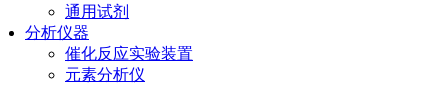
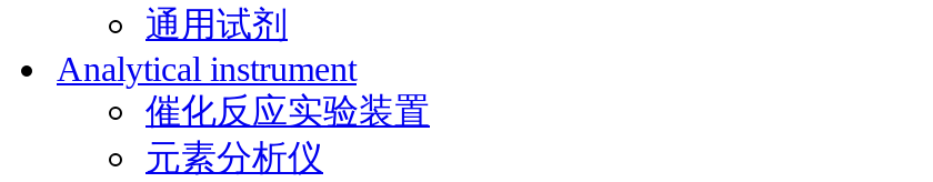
[25,23,89,40] 分析仪器 -> [57,50,357,88] Analytical instrument

